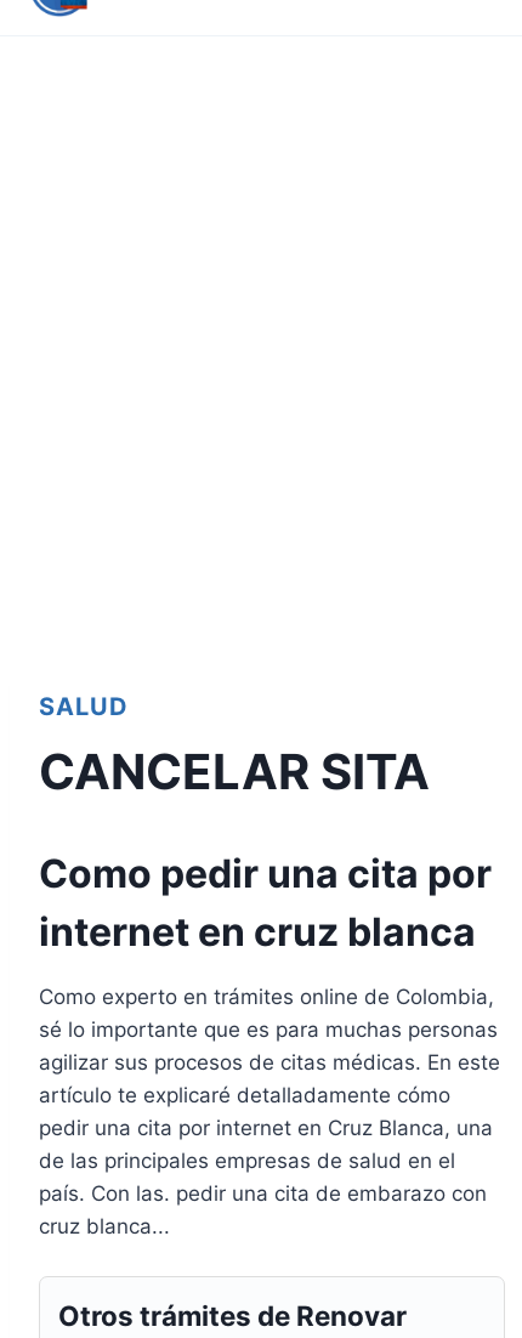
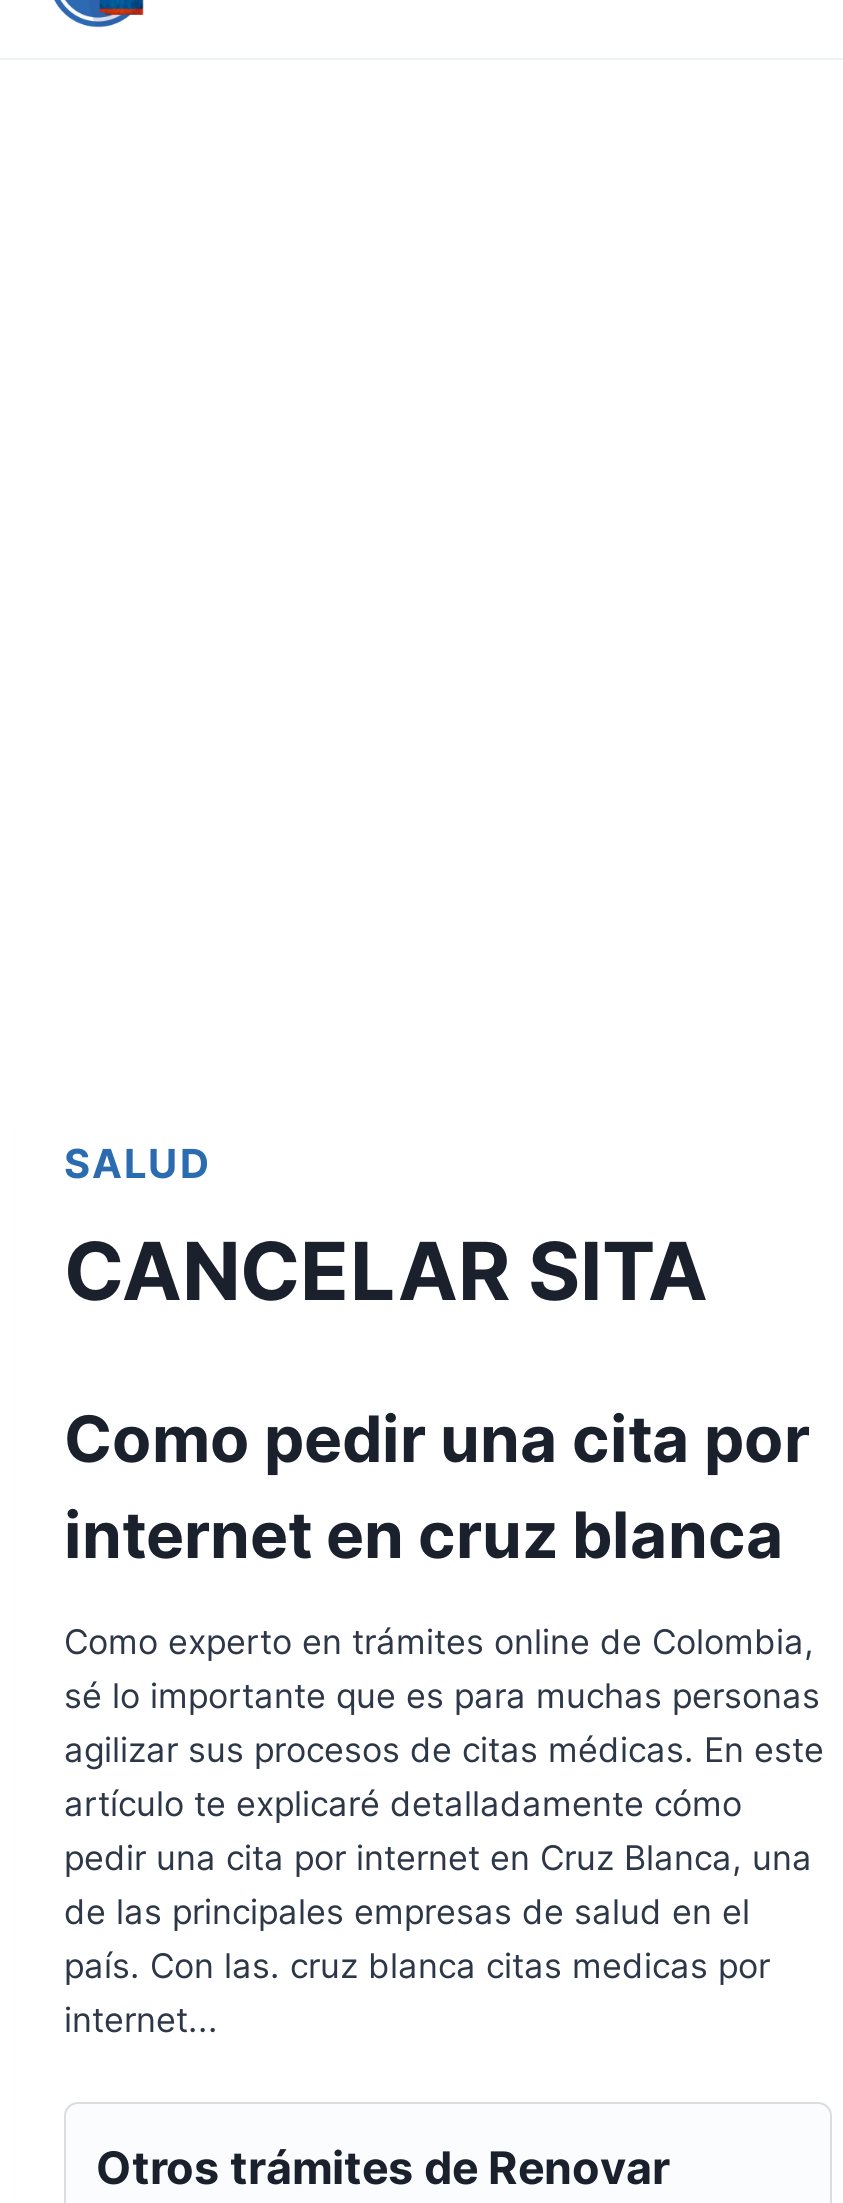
[39,1181,487,1238] país. Con las. pedir una cita de embarazo con | cruz blanca... -> [64,1946,770,2040] país. Con las. cruz blanca citas medicas por | internet...

